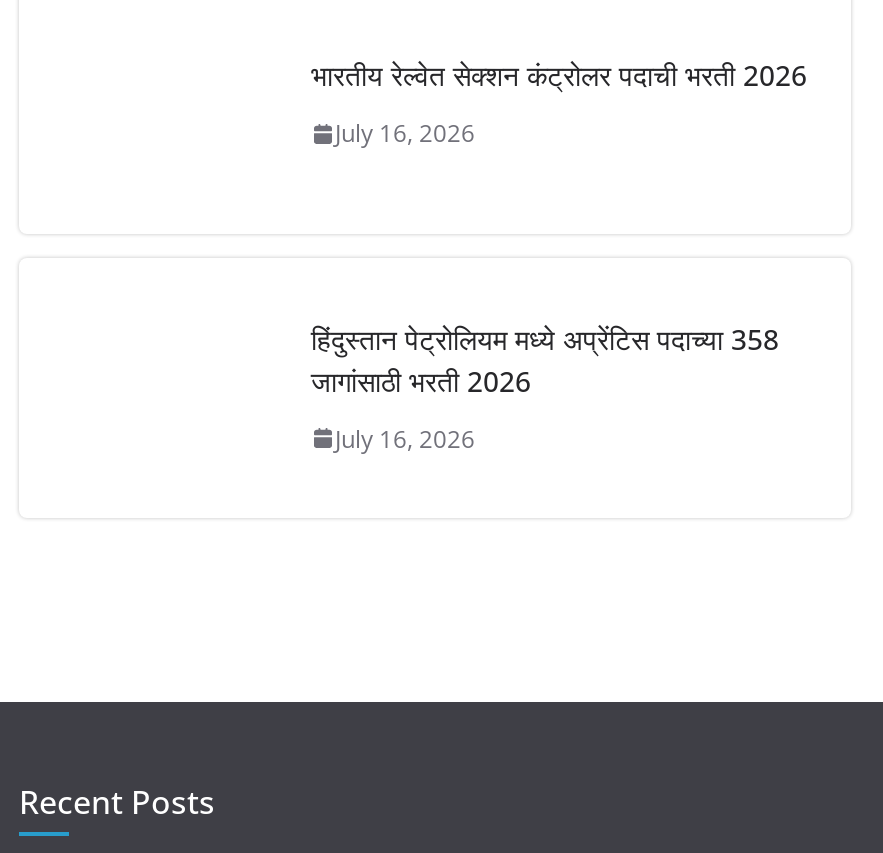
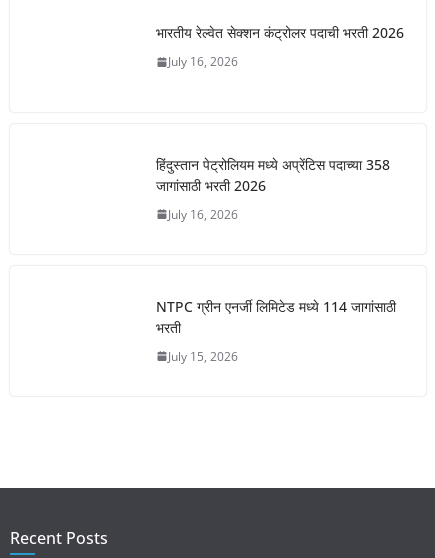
none -> [156,297,396,365] NTPC ग्रीन एनर्जी लिमिटेड मध्ये 114 जागांसाठी | भरती | July 15, 2026

